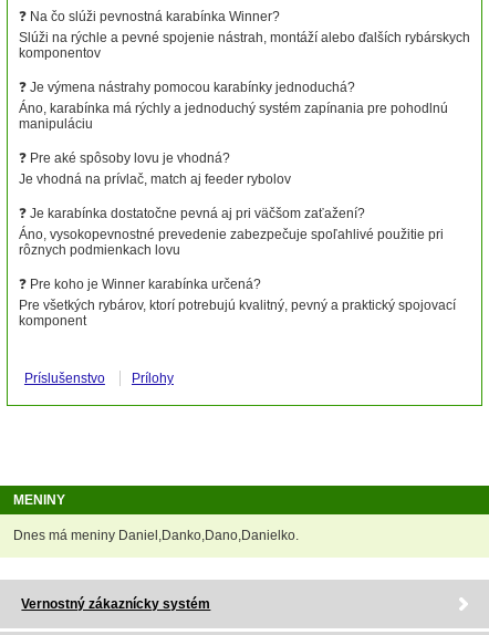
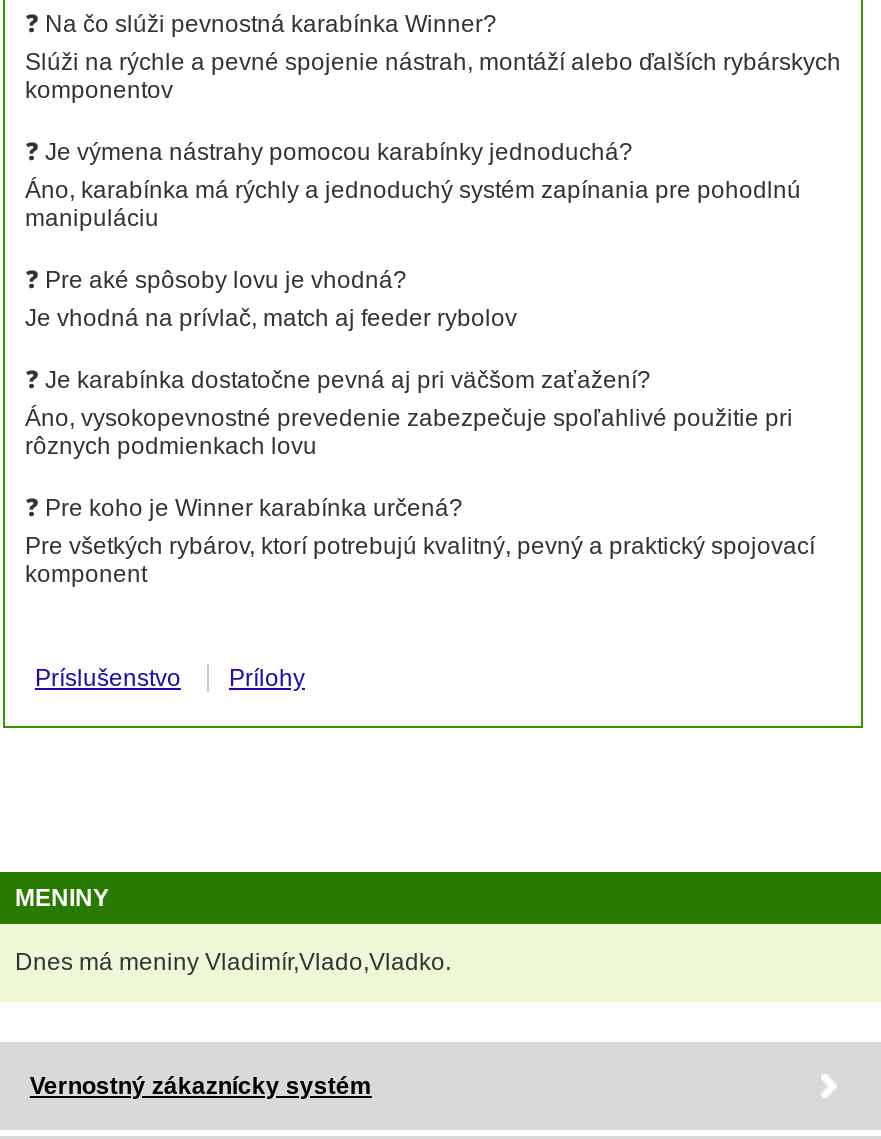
[13,527,299,543] Dnes má meniny Daniel,Danko,Dano,Danielko. -> [15,948,451,976] Dnes má meniny Vladimír,Vlado,Vladko.

